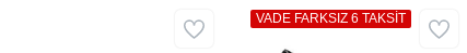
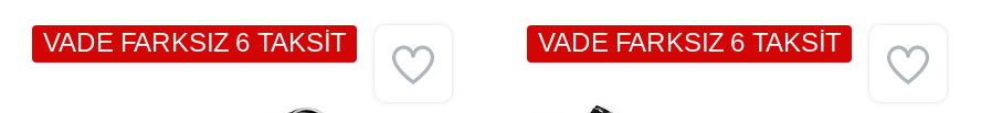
none -> [43,28,346,59] VADE FARKSIZ 6 TAKSİT

